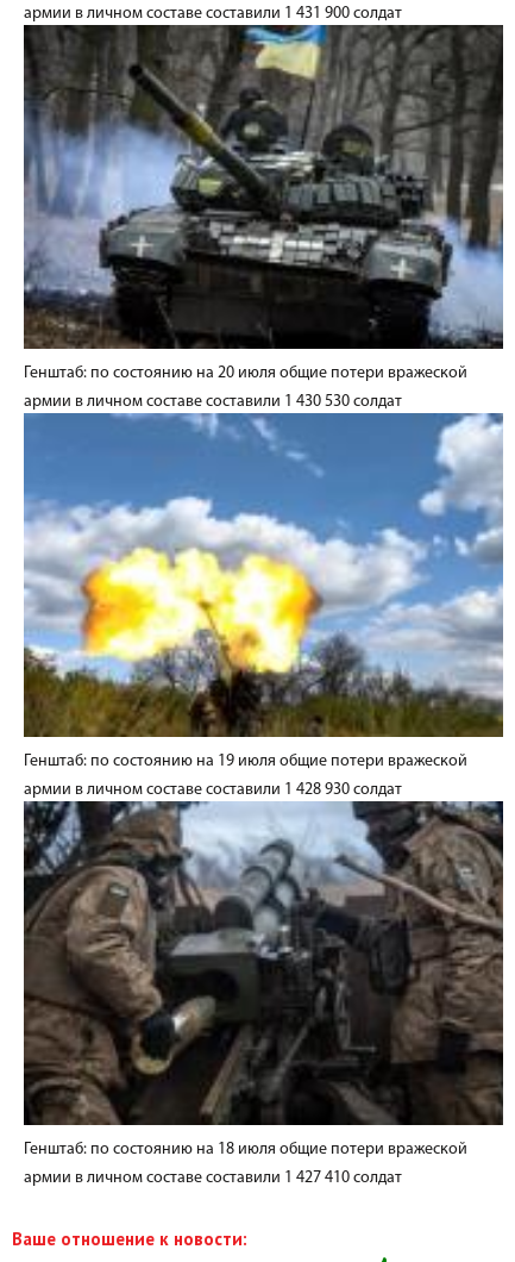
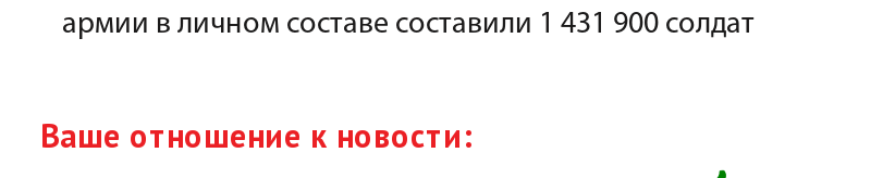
[23,24,504,411] [image] | Генштаб: по состоянию на 20 июля общие потери вражеской | армии в личном составе составили 1 430 530 солдат -> none
[23,412,504,799] [image] | Генштаб: по состоянию на 19 июля общие потери вражеской | армии в личном составе составили 1 428 930 солдат -> none
[23,800,504,1188] [image] | Генштаб: по состоянию на 18 июля общие потери вражеской | армии в личном составе составили 1 427 410 солдат -> none

